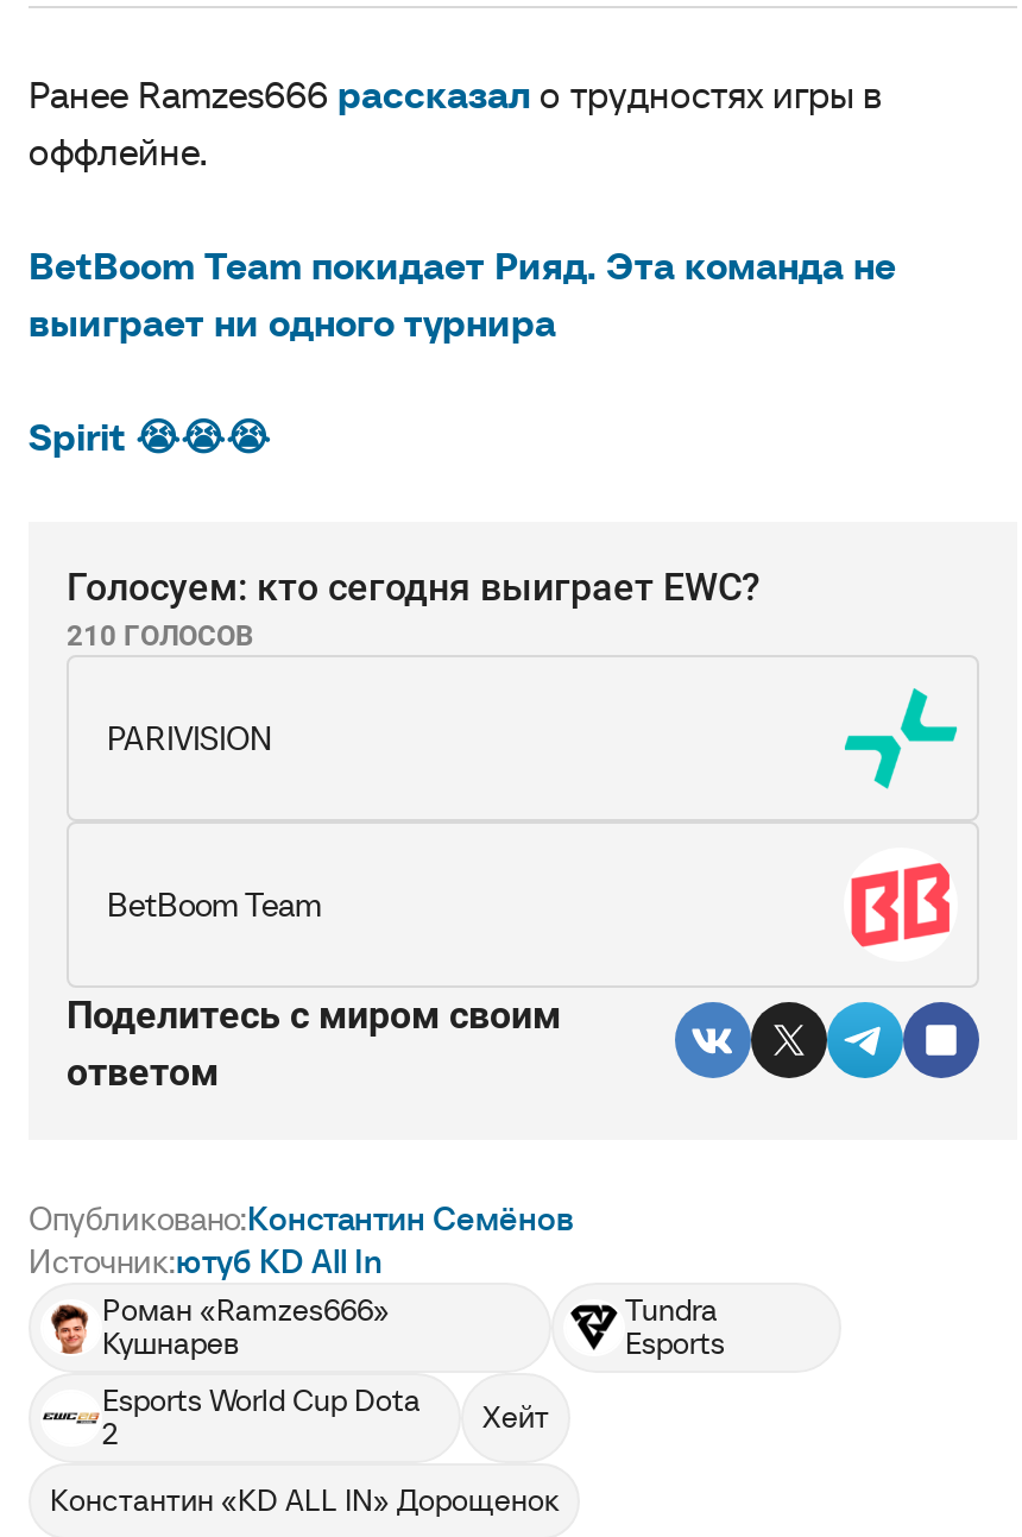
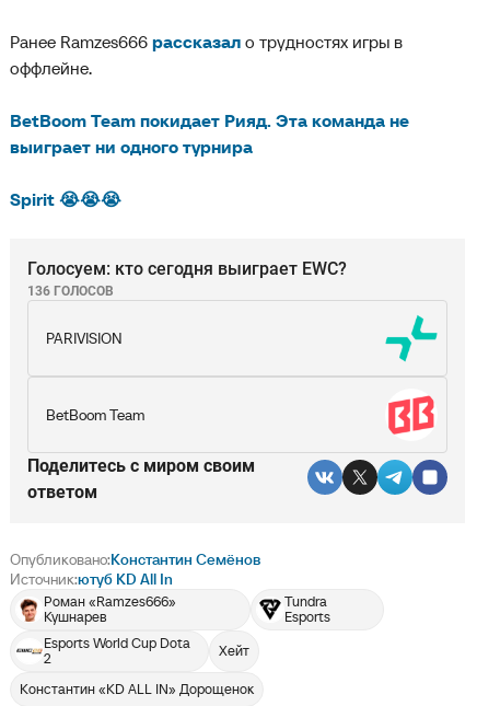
[67,620,254,654] 210 ГОЛОСОВ -> [27,284,114,299] 136 ГОЛОСОВ

